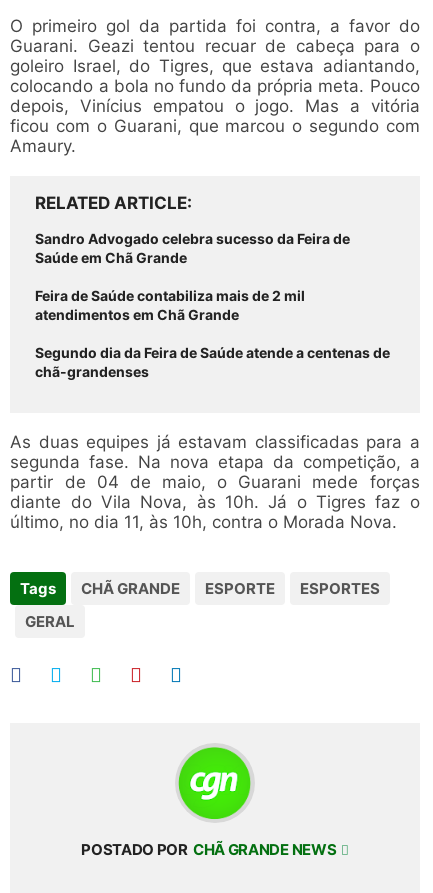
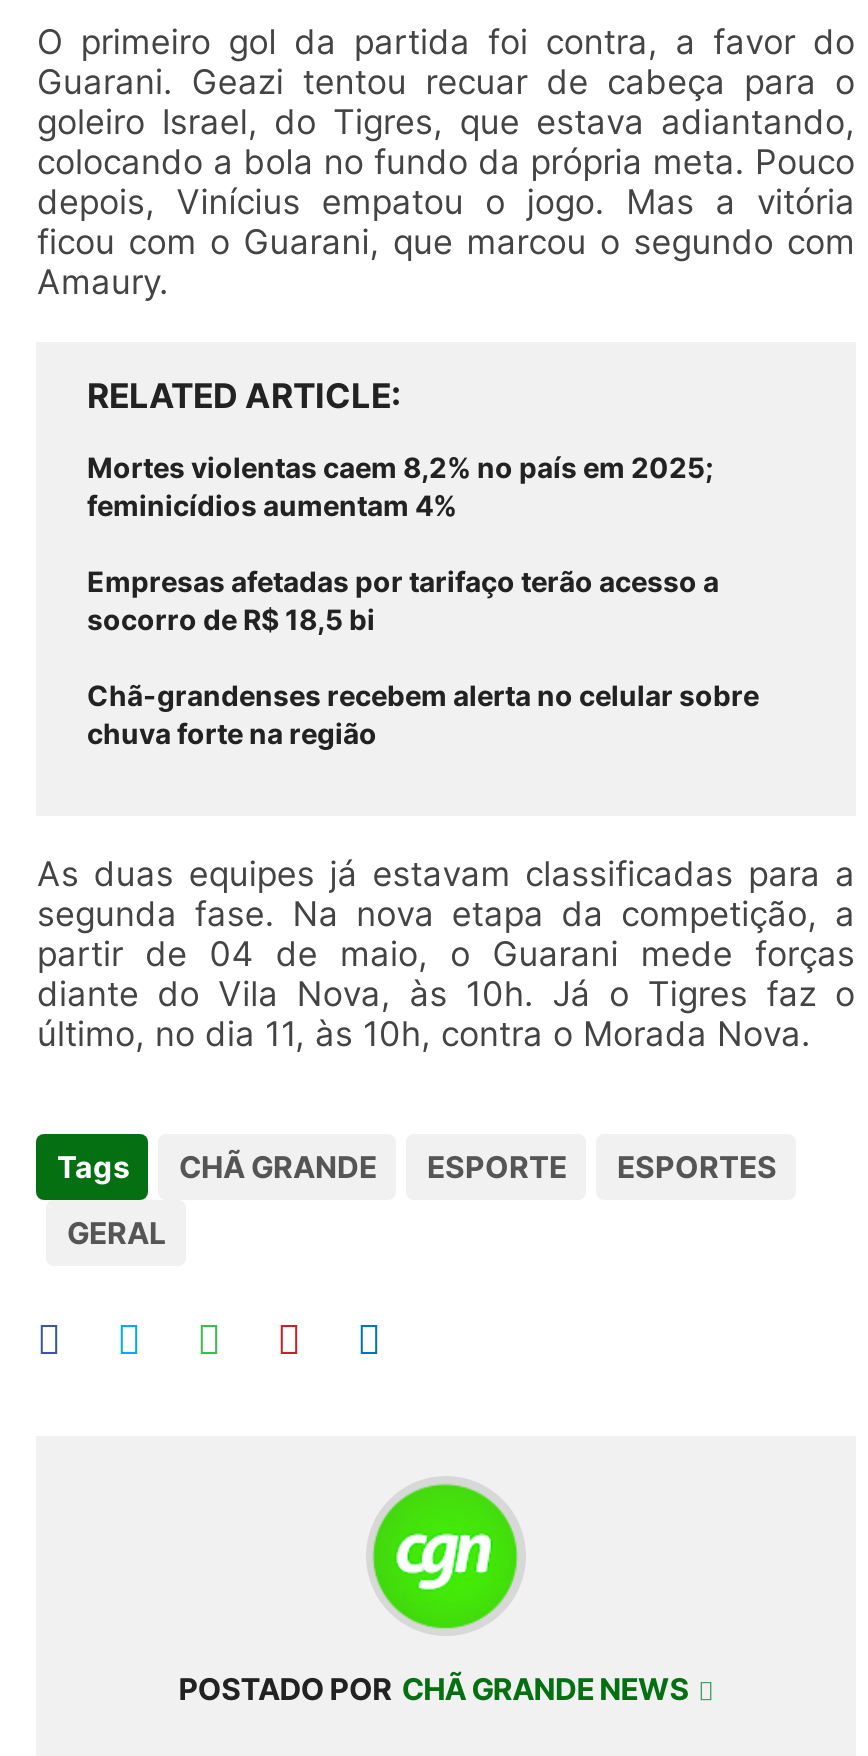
[35,230,350,266] Sandro Advogado celebra sucesso da Feira de | Saúde em Chã Grande -> [87,450,713,522] Mortes violentas caem 8,2% no país em 2025; | feminicídios aumentam 4%
[35,287,305,323] Feira de Saúde contabiliza mais de 2 mil | atendimentos em Chã Grande -> [87,564,719,636] Empresas afetadas por tarifaço terão acesso a | socorro de R$ 18,5 bi
[35,344,390,380] Segundo dia da Feira de Saúde atende a centenas de | chã-grandenses -> [87,678,759,750] Chã-grandenses recebem alerta no celular sobre | chuva forte na região

